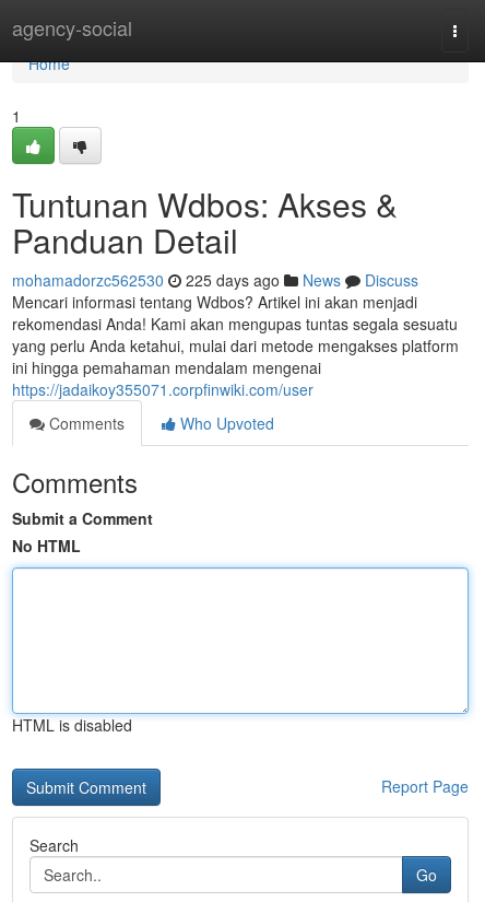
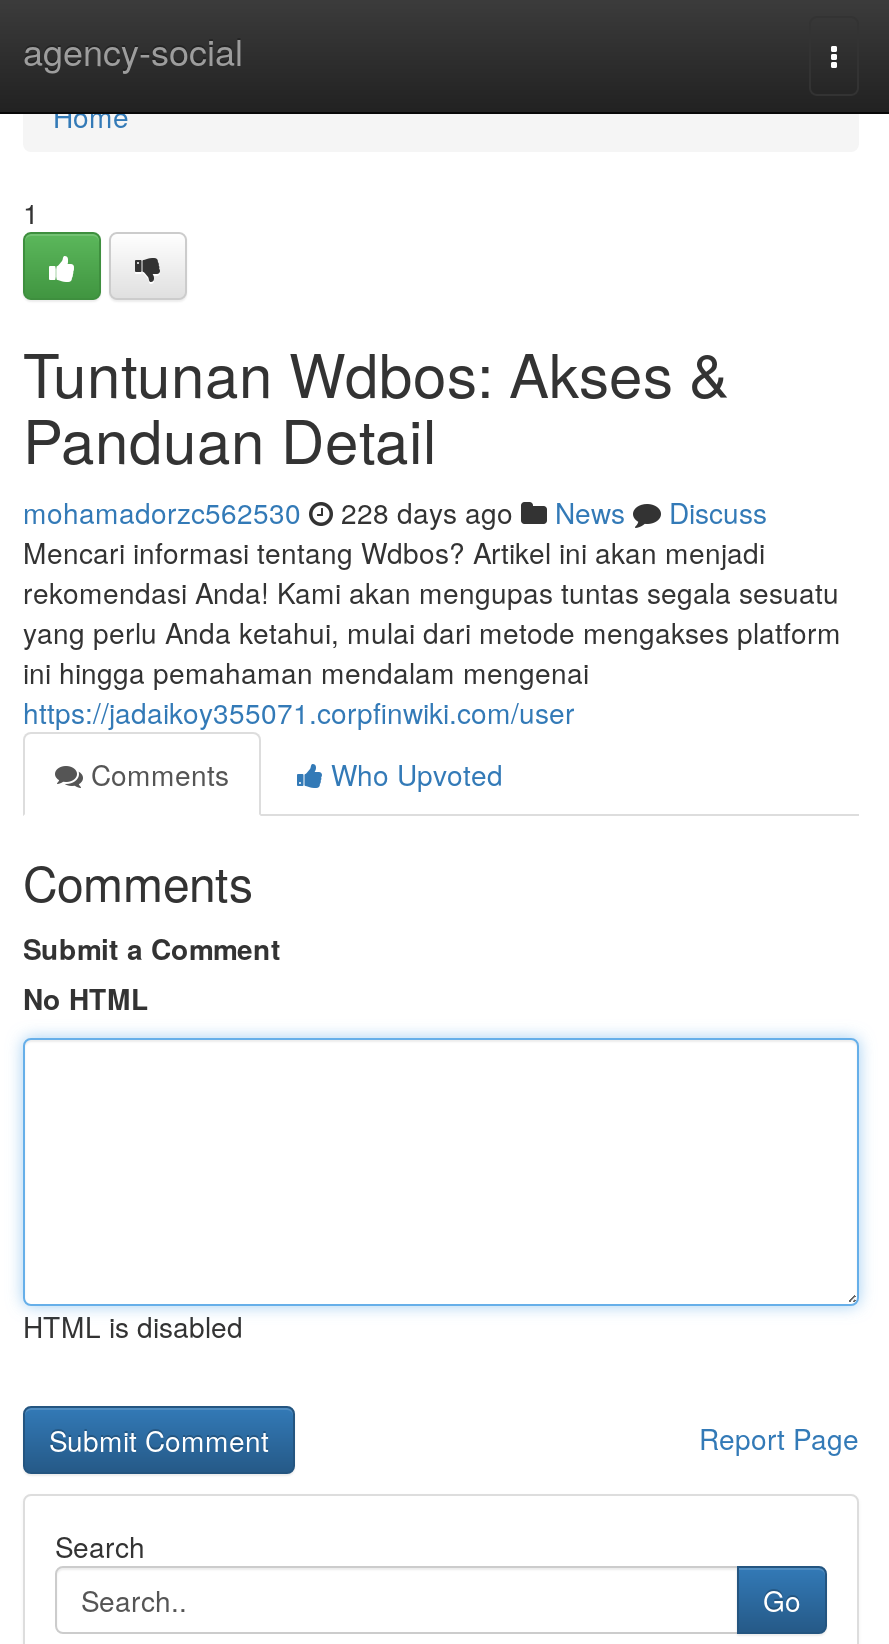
[12,269,418,291] mohamadorzc562530 225 days ago News Discuss -> [23,492,767,532] mohamadorzc562530 228 days ago News Discuss

